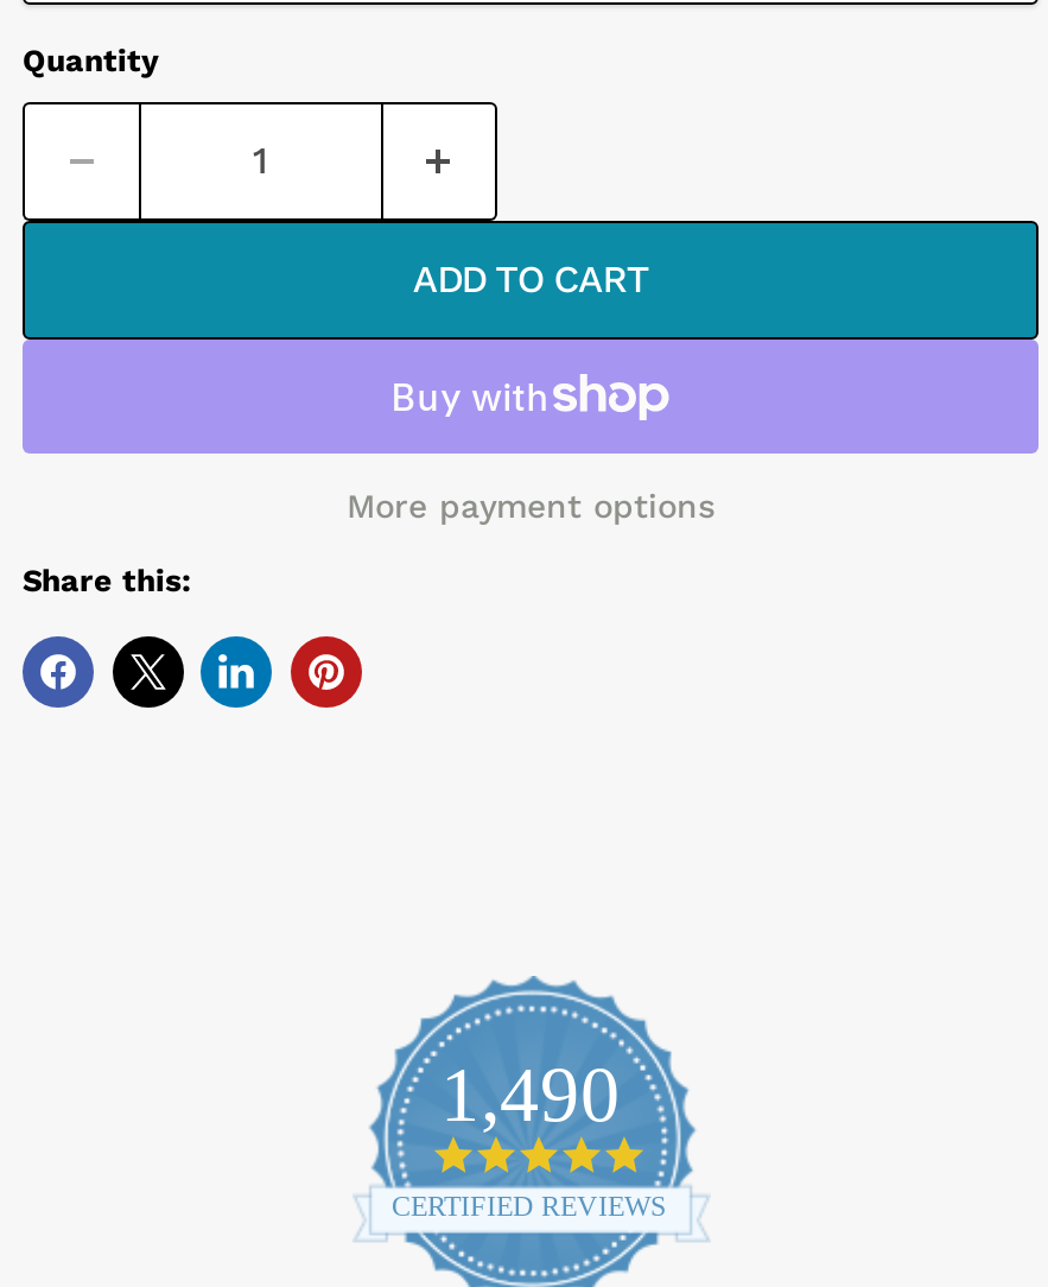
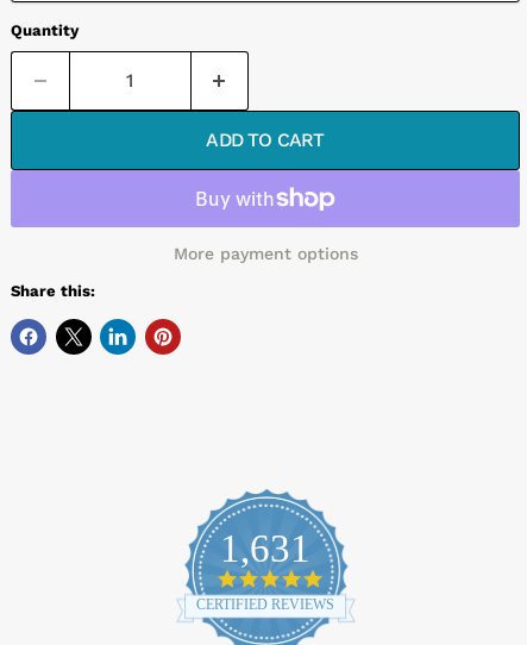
[440,1053,621,1138] 1,490 -> [220,528,310,570] 1,631

